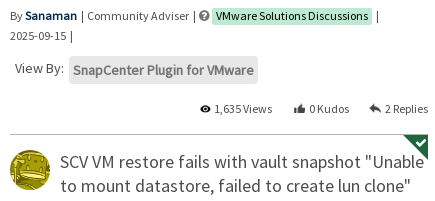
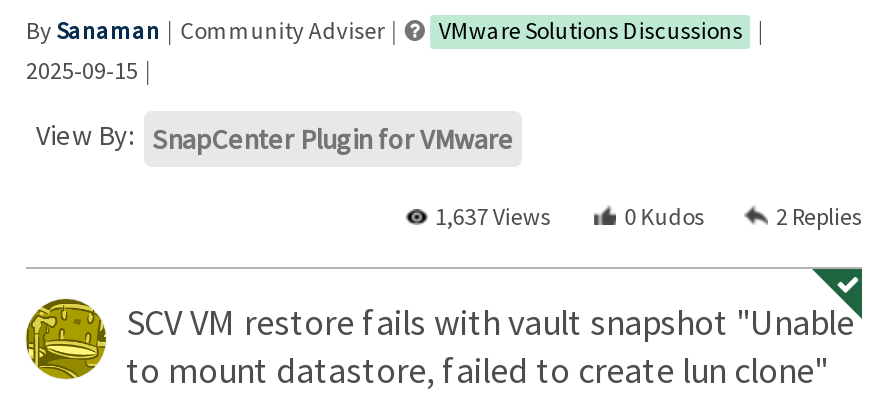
[212,101,274,116] 1,635 Views -> [431,201,555,231] 1,637 Views

